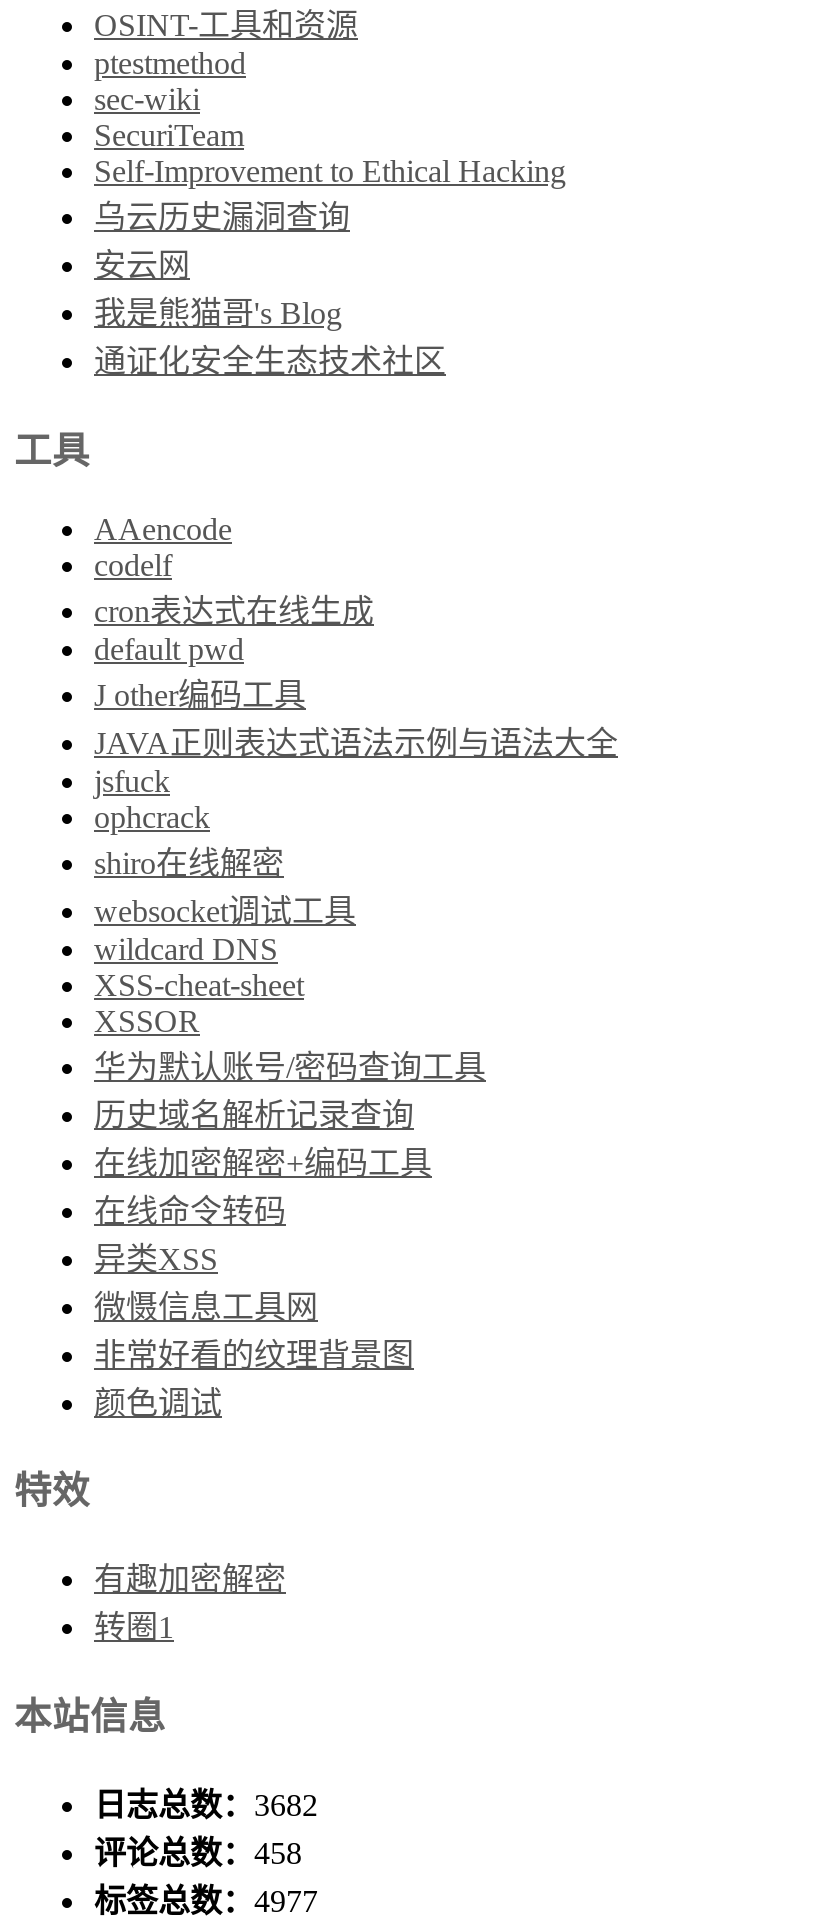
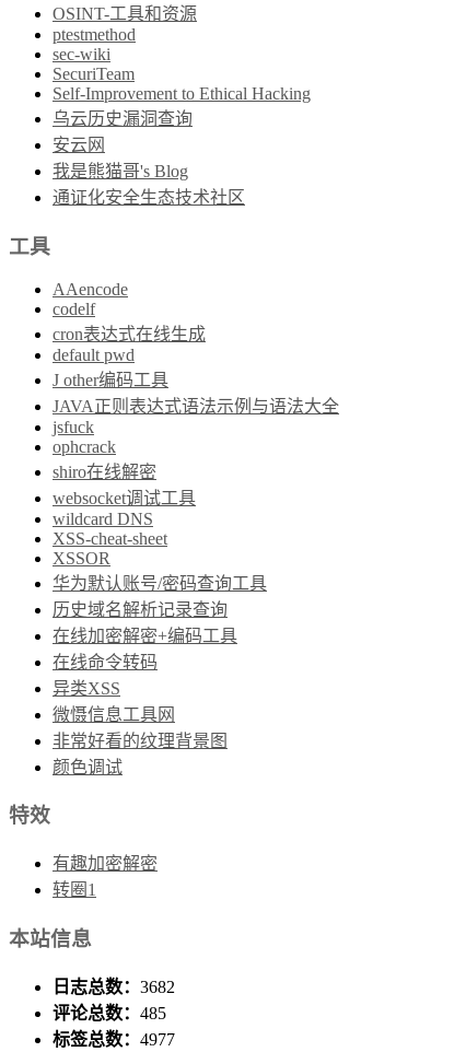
[94,1835,302,1869] 评论总数：458 -> [53,1003,166,1022] 评论总数：485

